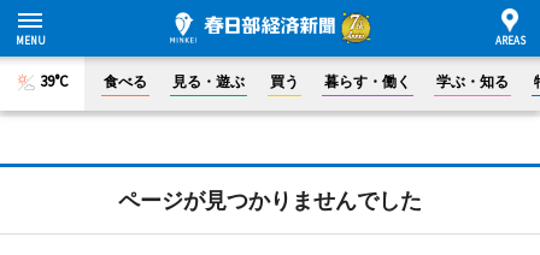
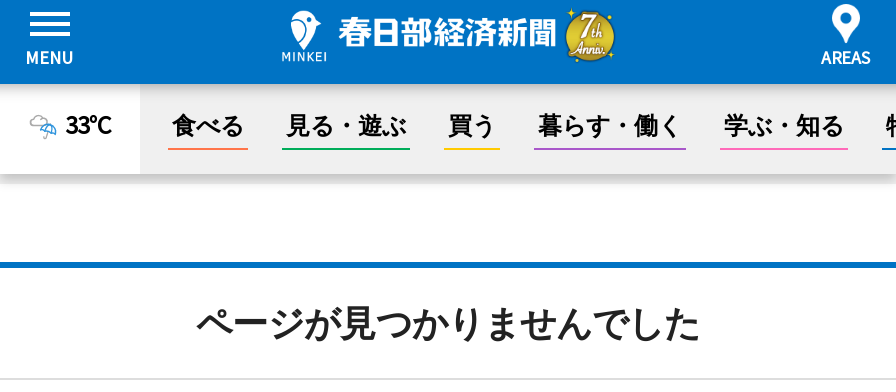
[39,72,68,92] 39°C -> [65,109,113,143] 33°C

